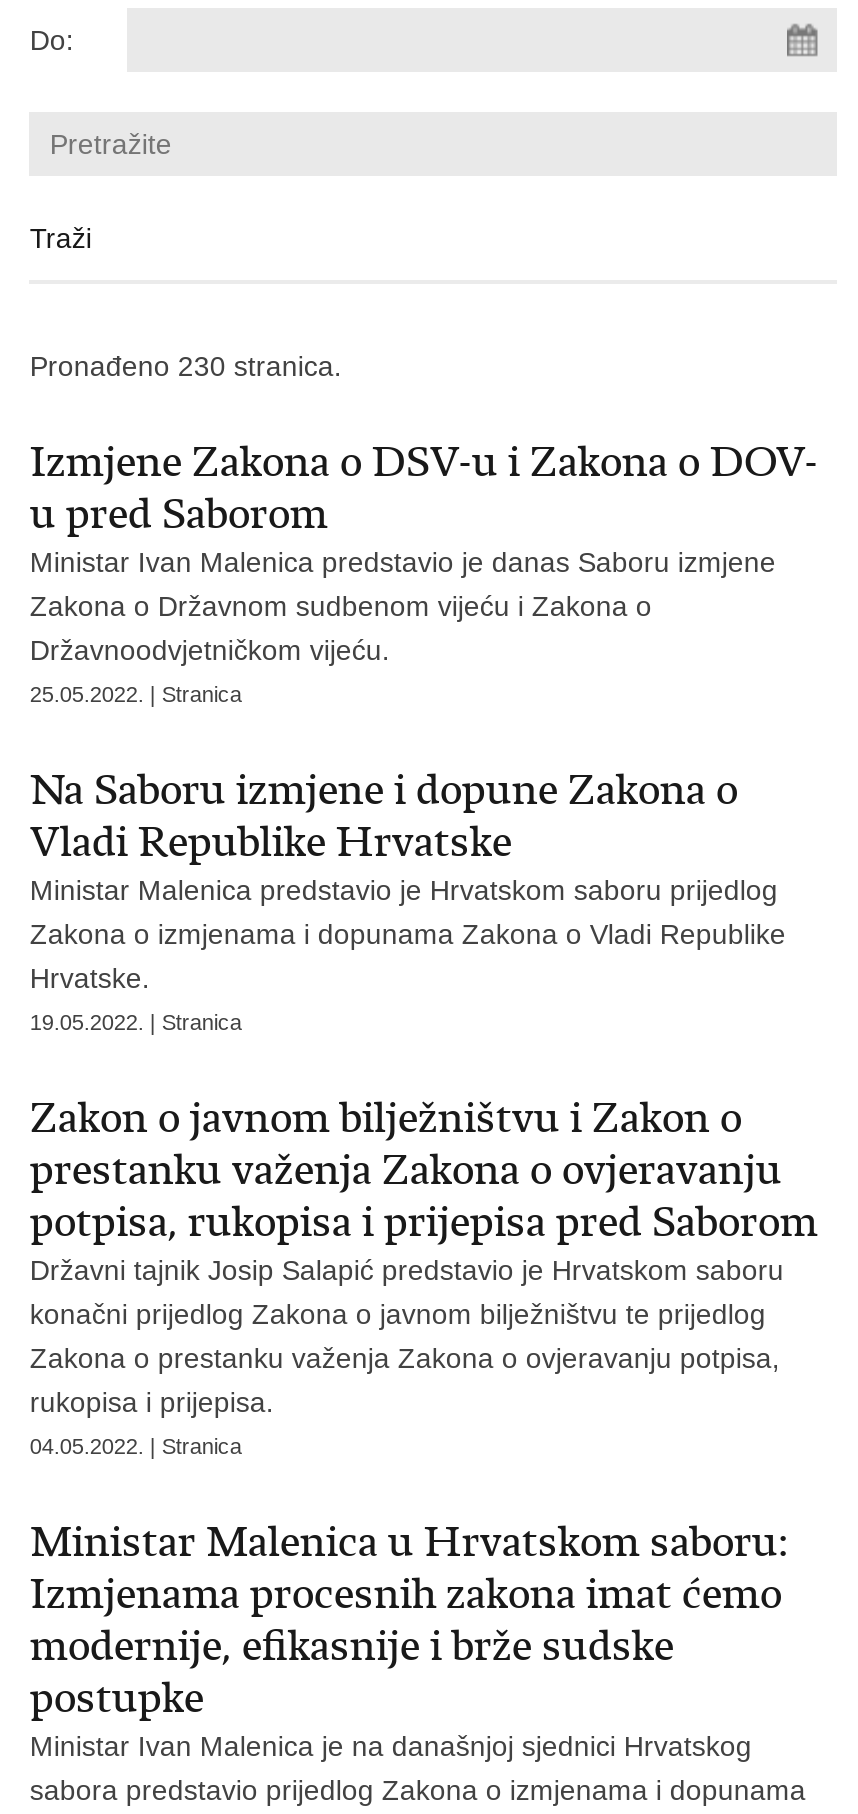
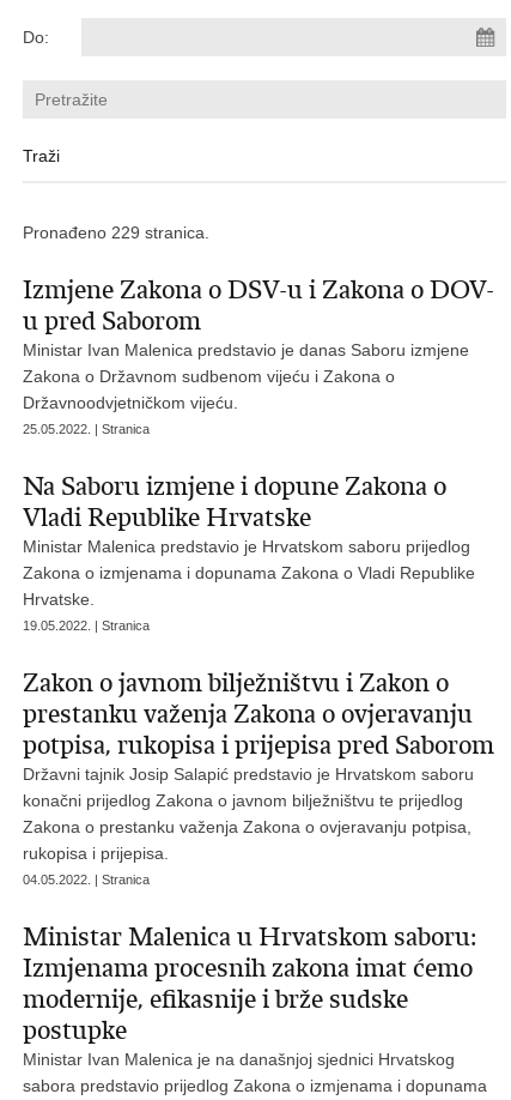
[30,350,342,382] Pronađeno 230 stranica. -> [23,223,210,242] Pronađeno 229 stranica.

